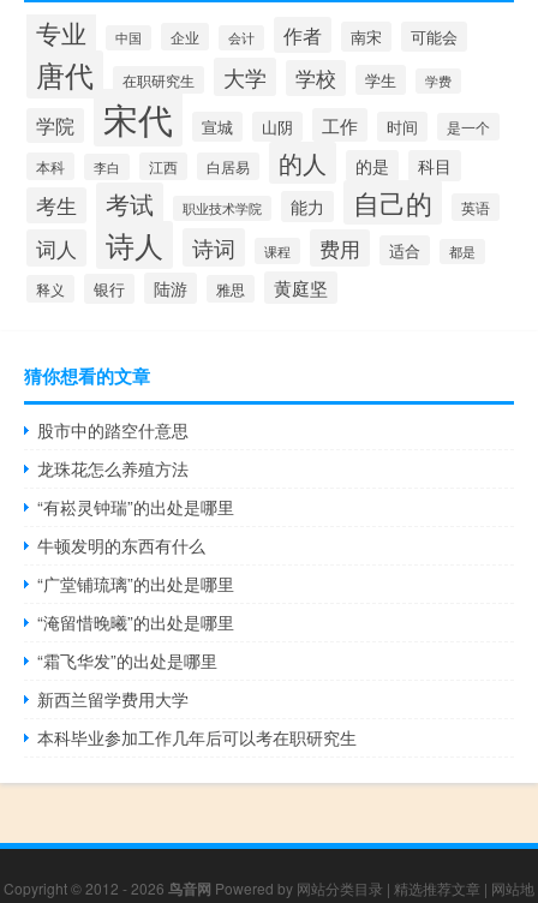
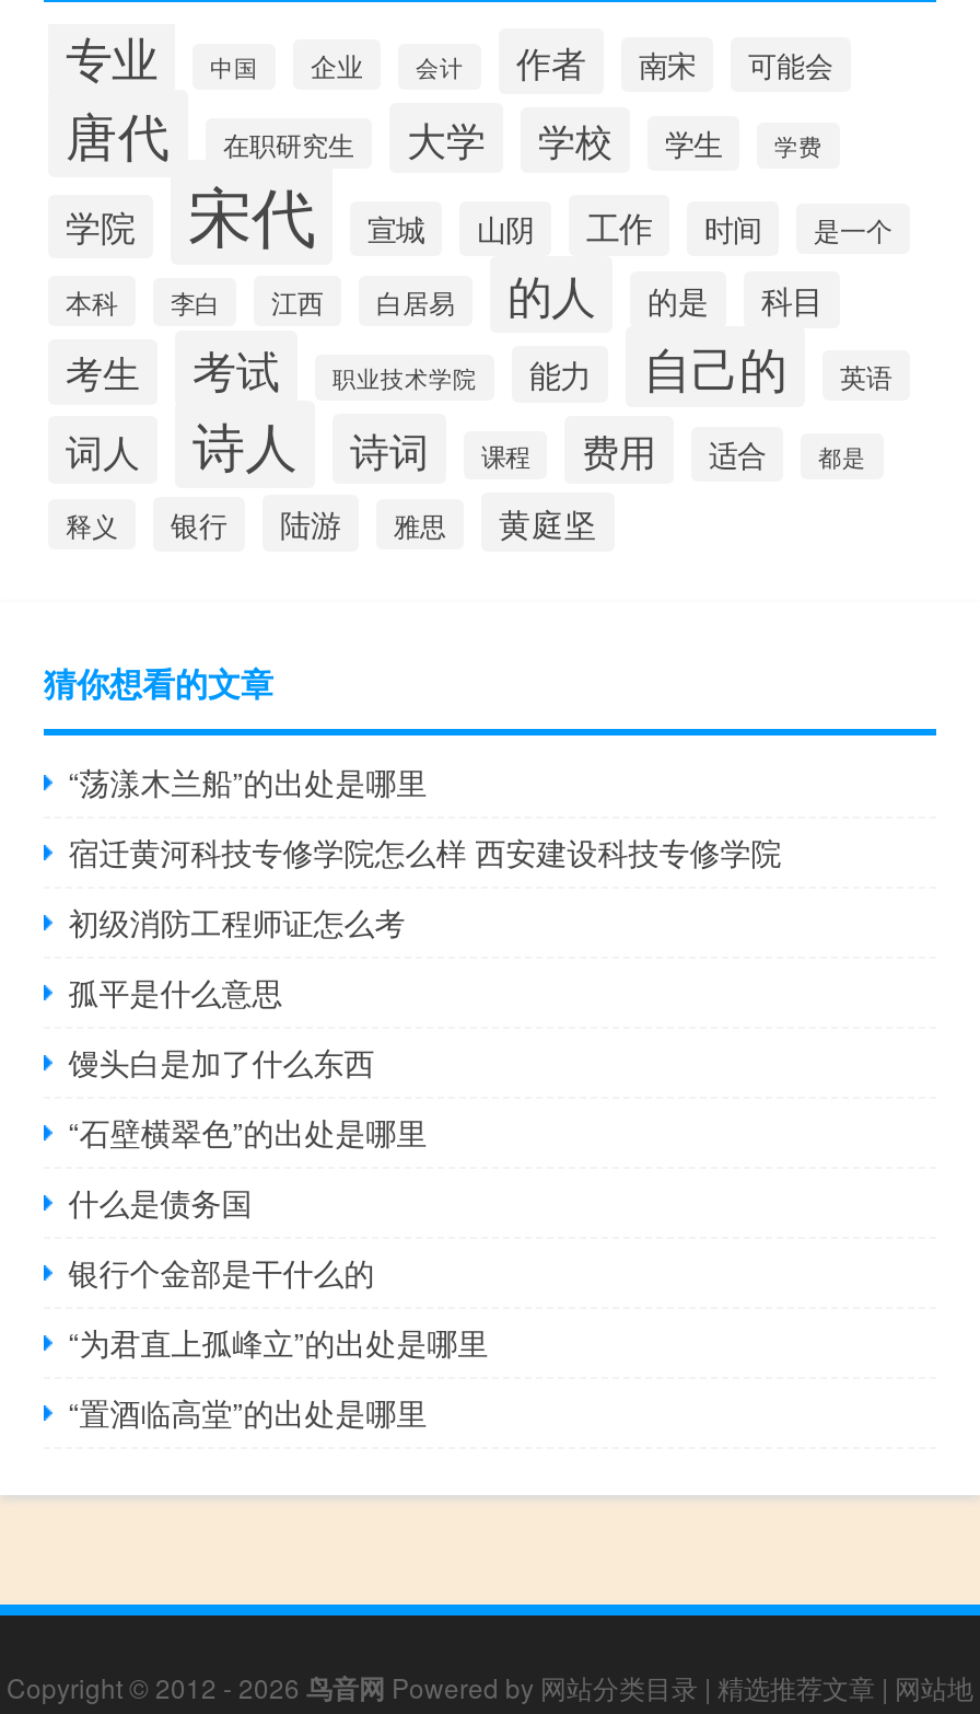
[37,418,357,750] 股市中的踏空什意思 | 龙珠花怎么养殖方法 | “有崧灵钟瑞”的出处是哪里 | 牛顿发明的东西有什么 | “广堂铺琉璃”的出处是哪里 | “淹留惜晚曦”的出处是哪里 | “霜飞华发”的出处是哪里 | 新西兰留学费用大学 | 本科毕业参加工作几年后可以考在职研究生 -> [68,760,781,1434] “荡漾木兰船”的出处是哪里 | 宿迁黄河科技专修学院怎么样 西安建设科技专修学院 | 初级消防工程师证怎么考 | 孤平是什么意思 | 馒头白是加了什么东西 | “石壁横翠色”的出处是哪里 | 什么是债务国 | 银行个金部是干什么的 | “为君直上孤峰立”的出处是哪里 | “置酒临高堂”的出处是哪里

